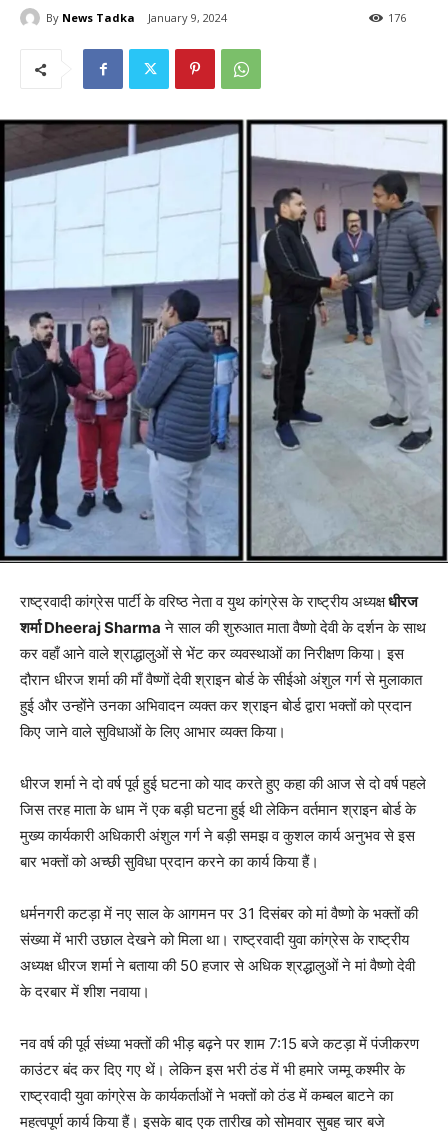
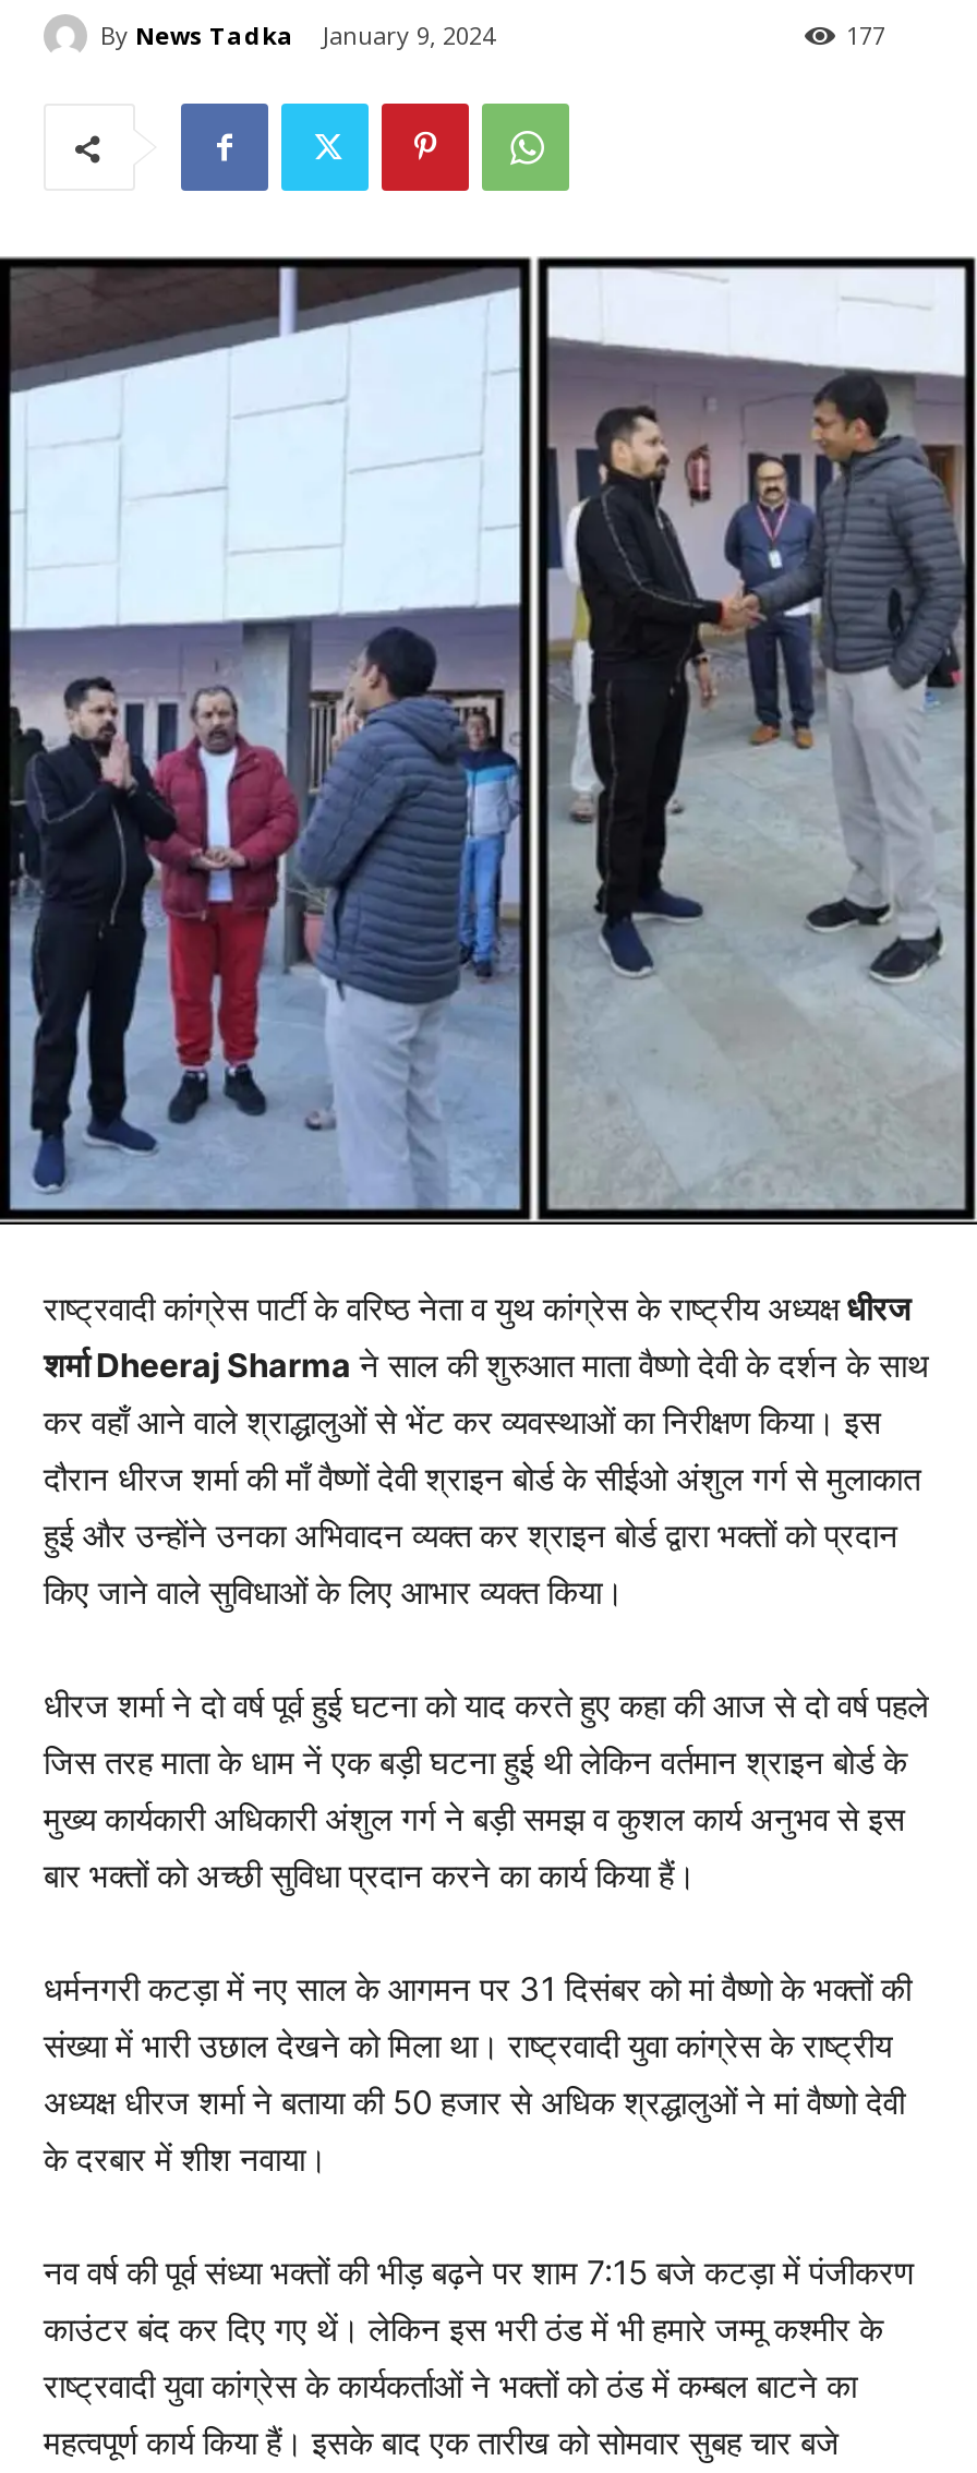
[388,10,406,25] 176 -> [846,19,885,51] 177

